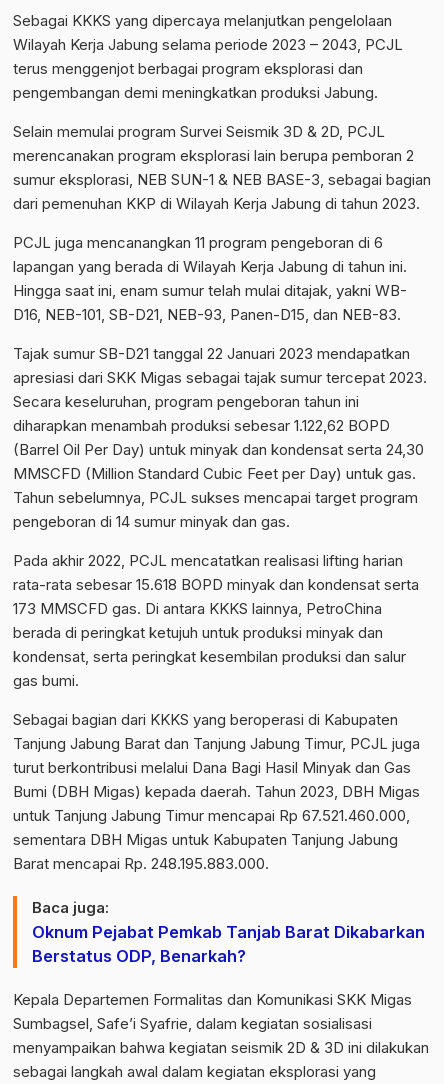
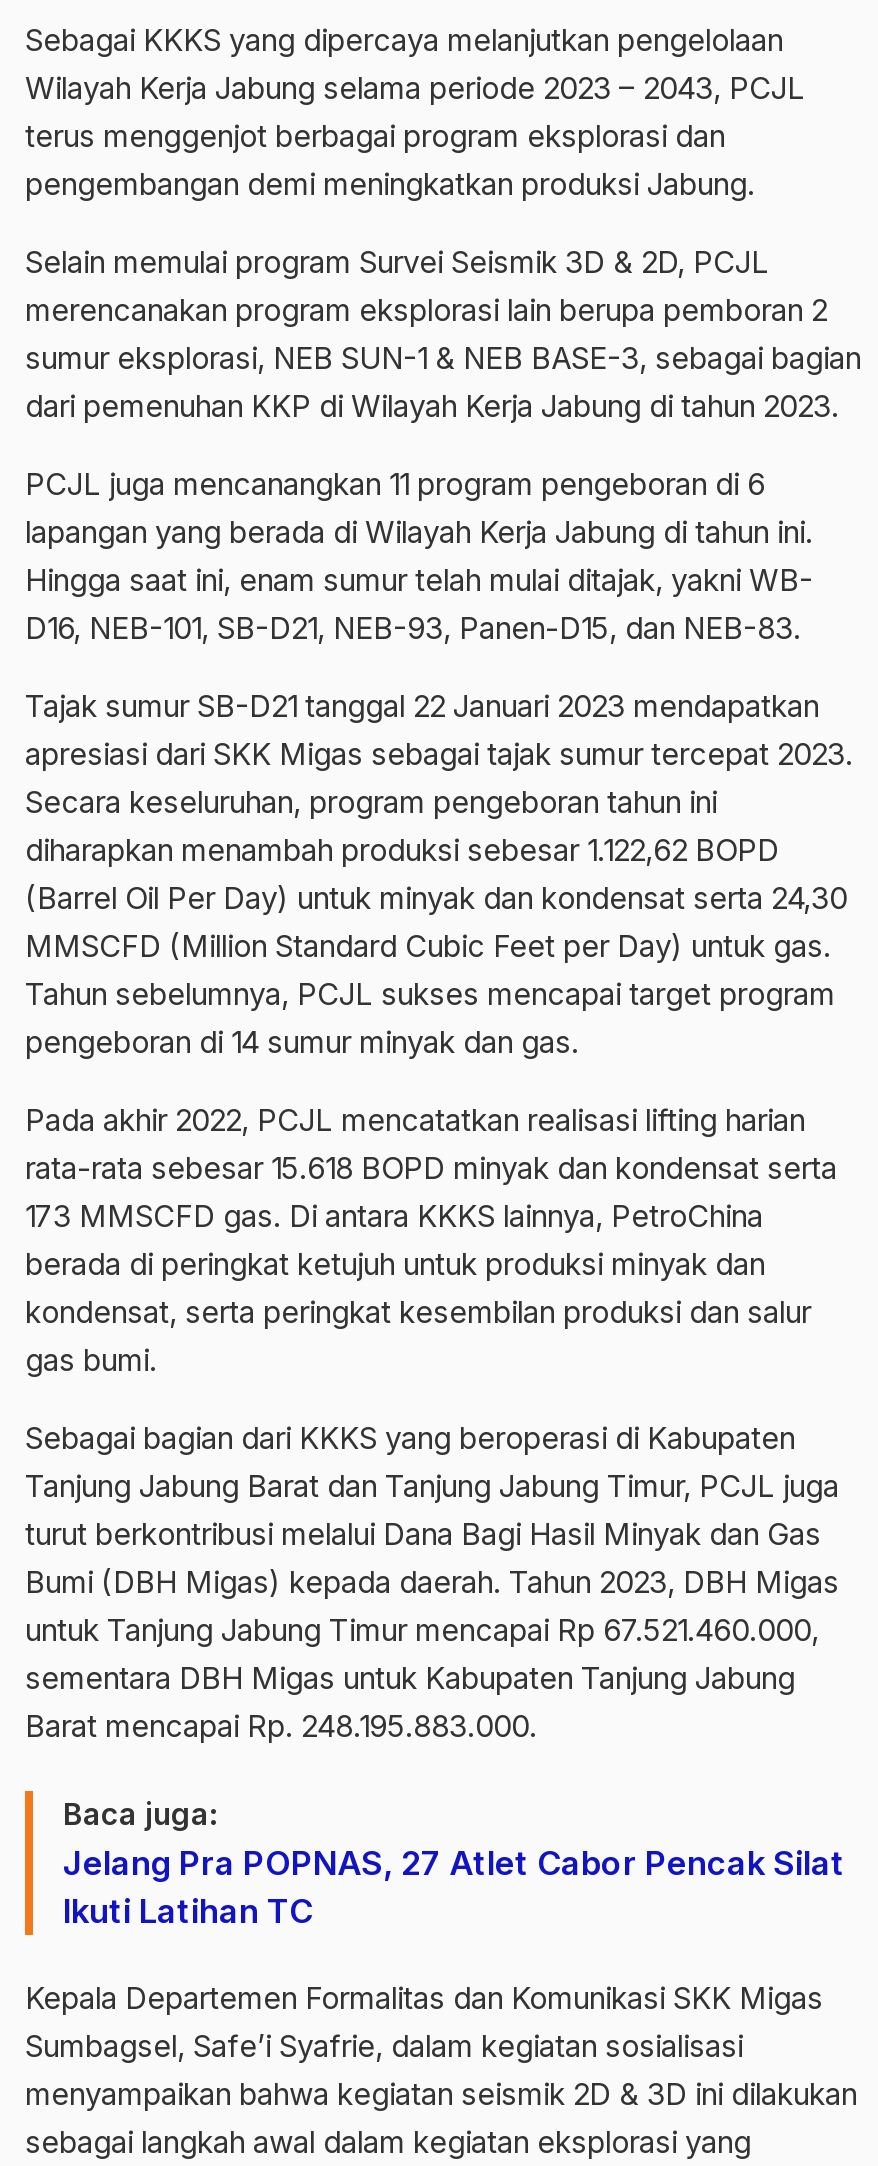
[32,922,425,966] Oknum Pejabat Pemkab Tanjab Barat Dikabarkan | Berstatus ODP, Benarkah? -> [63,1842,845,1930] Jelang Pra POPNAS, 27 Atlet Cabor Pencak Silat | Ikuti Latihan TC

